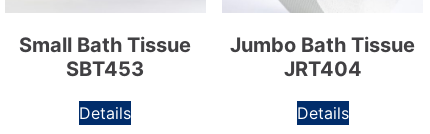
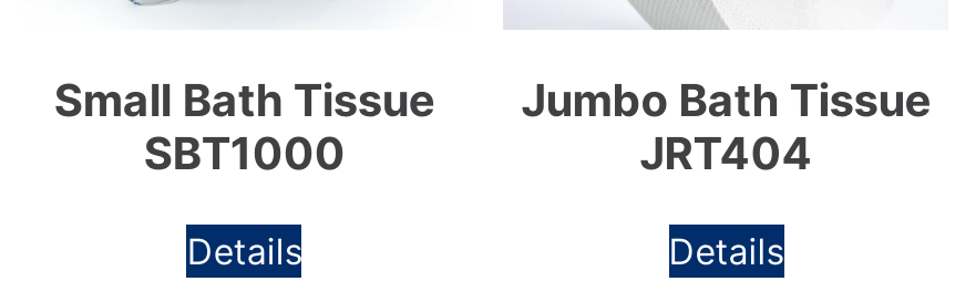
[66,57,144,81] SBT453 -> [144,127,345,180] SBT1000

